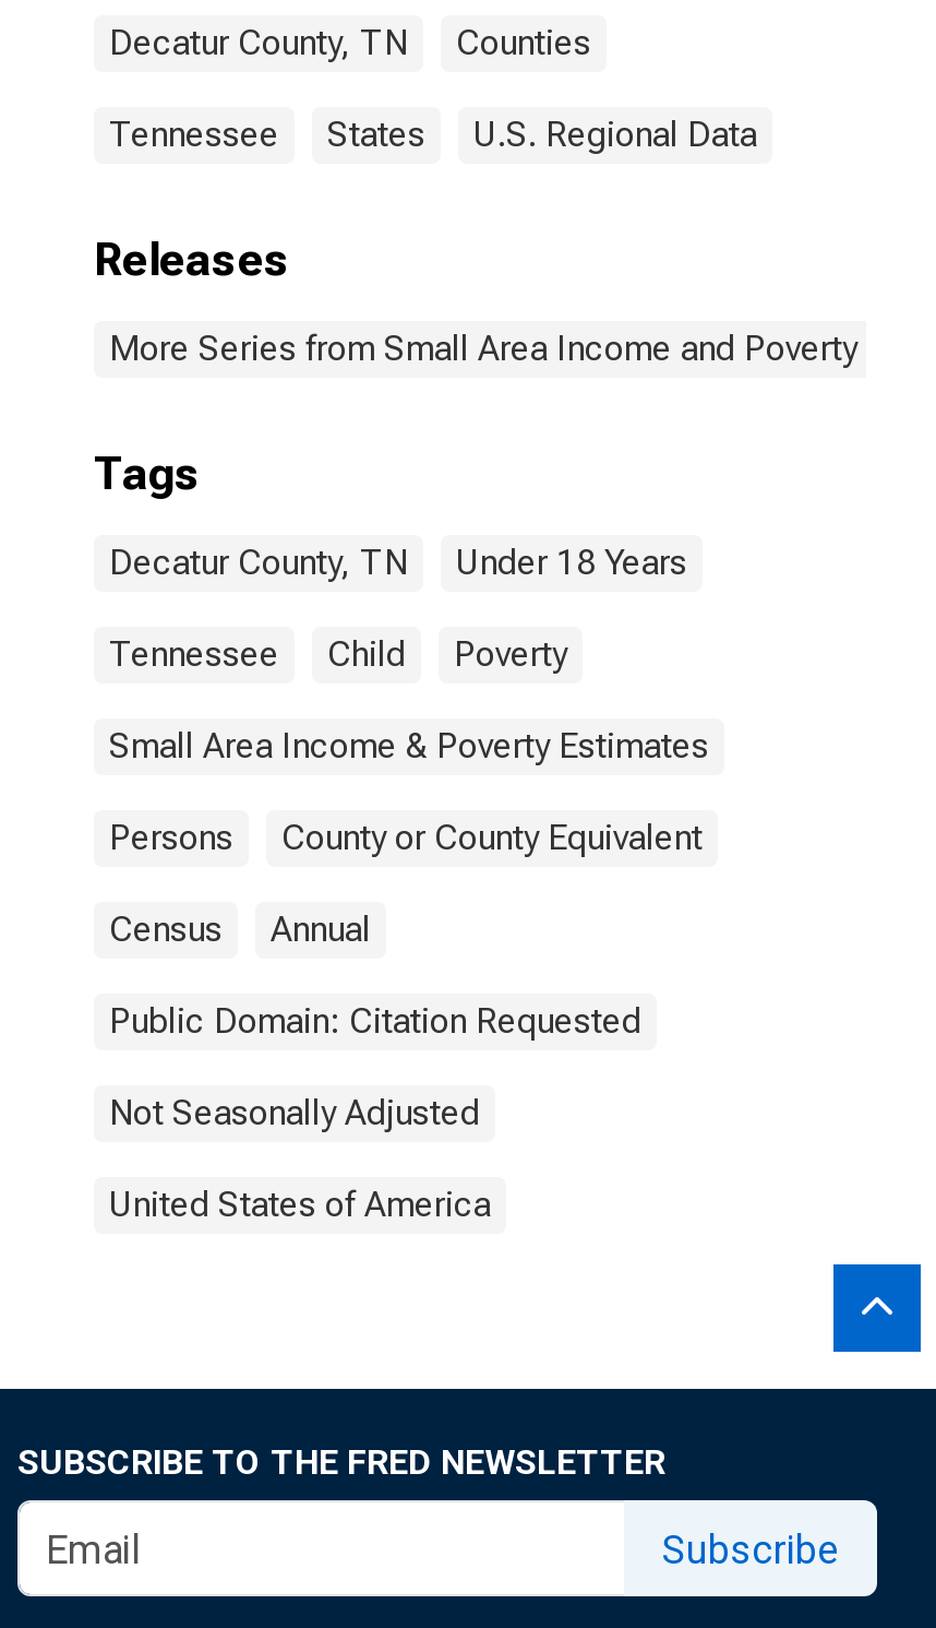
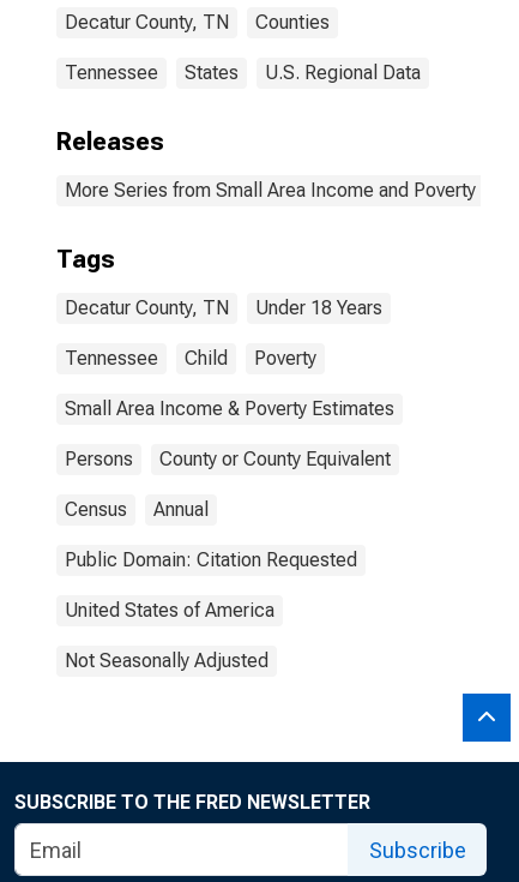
moved [109,1092,480,1133] -> [65,649,268,672]: Not Seasonally Adjusted
moved [109,1184,491,1225] -> [65,599,274,622]: United States of America

